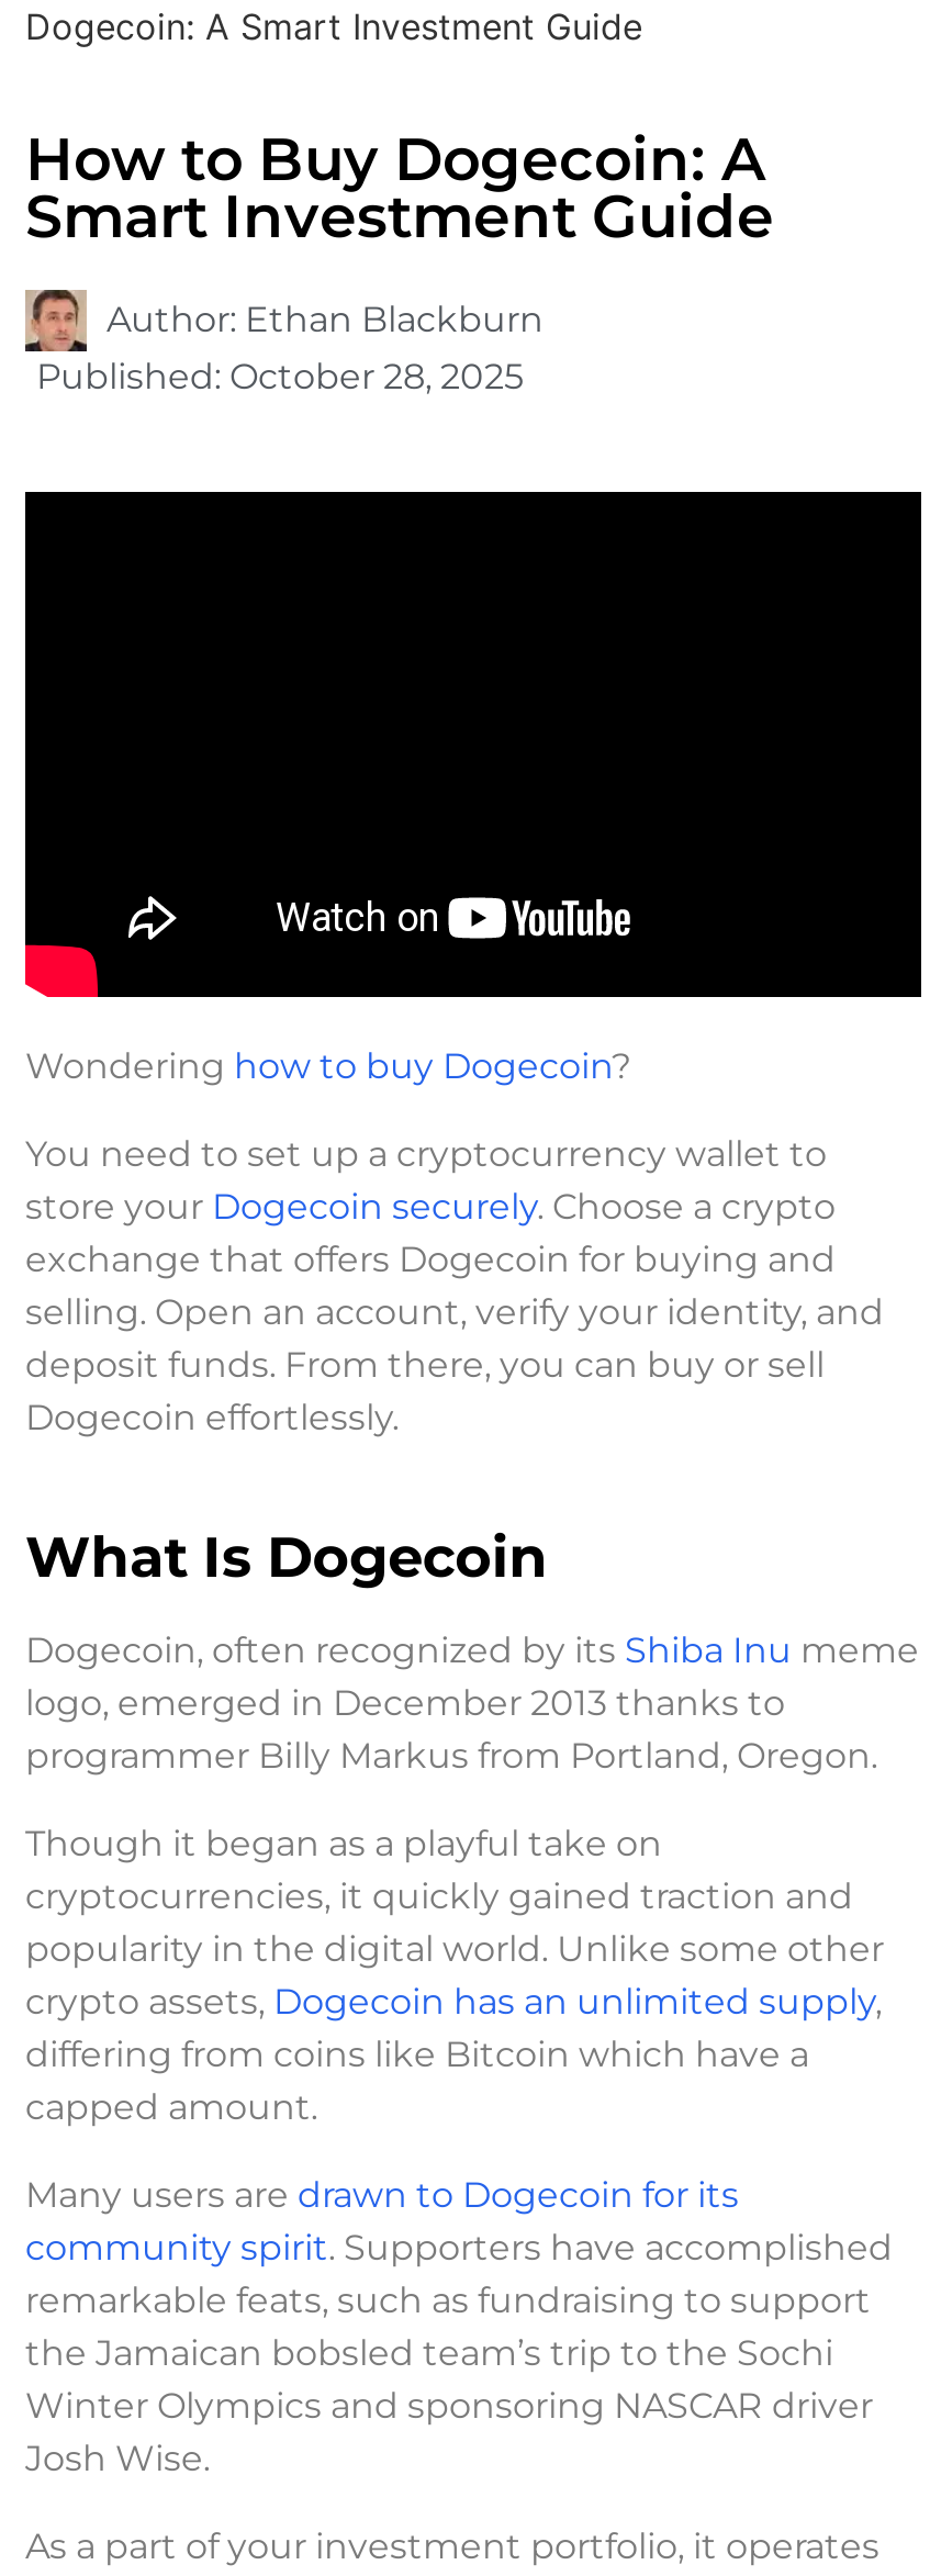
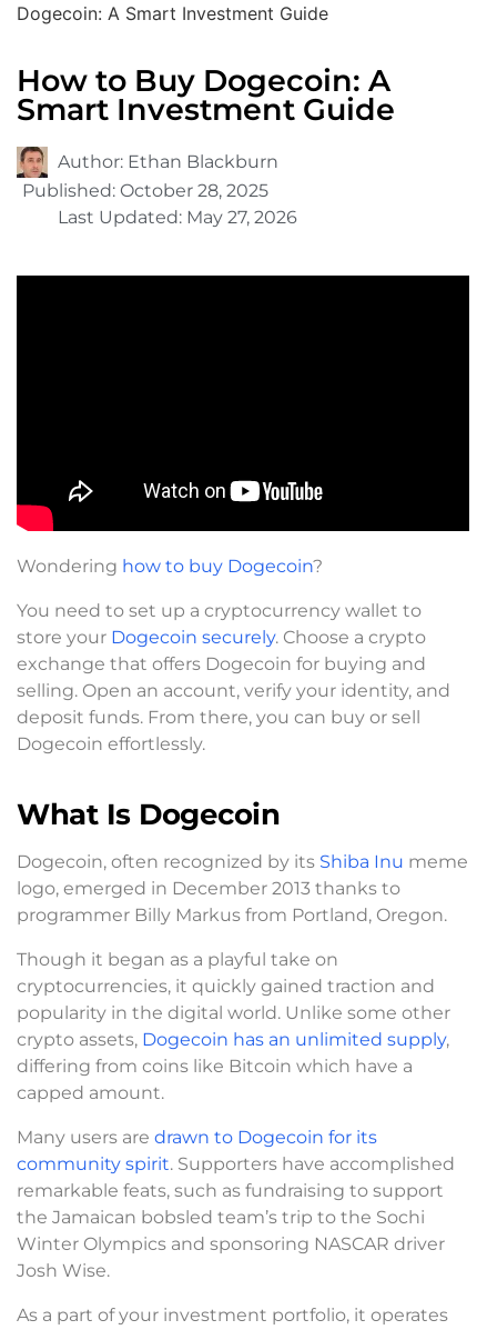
none -> [58,207,297,228] Last Updated: May 27, 2026

